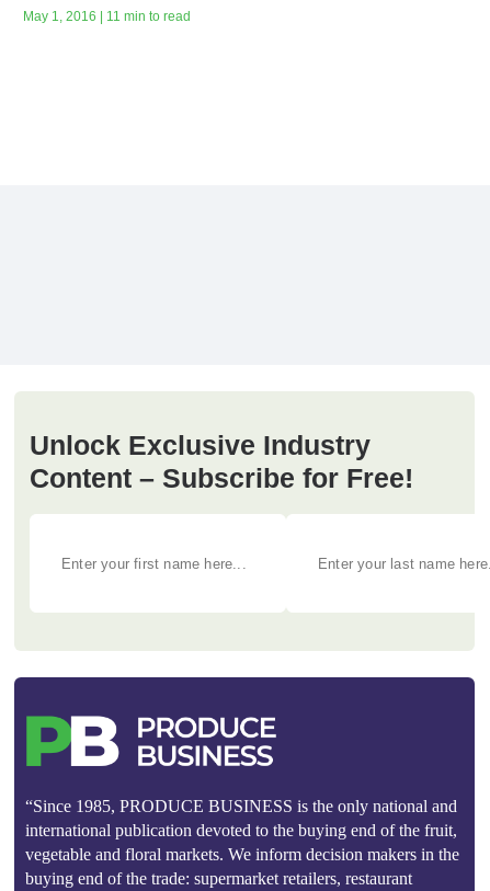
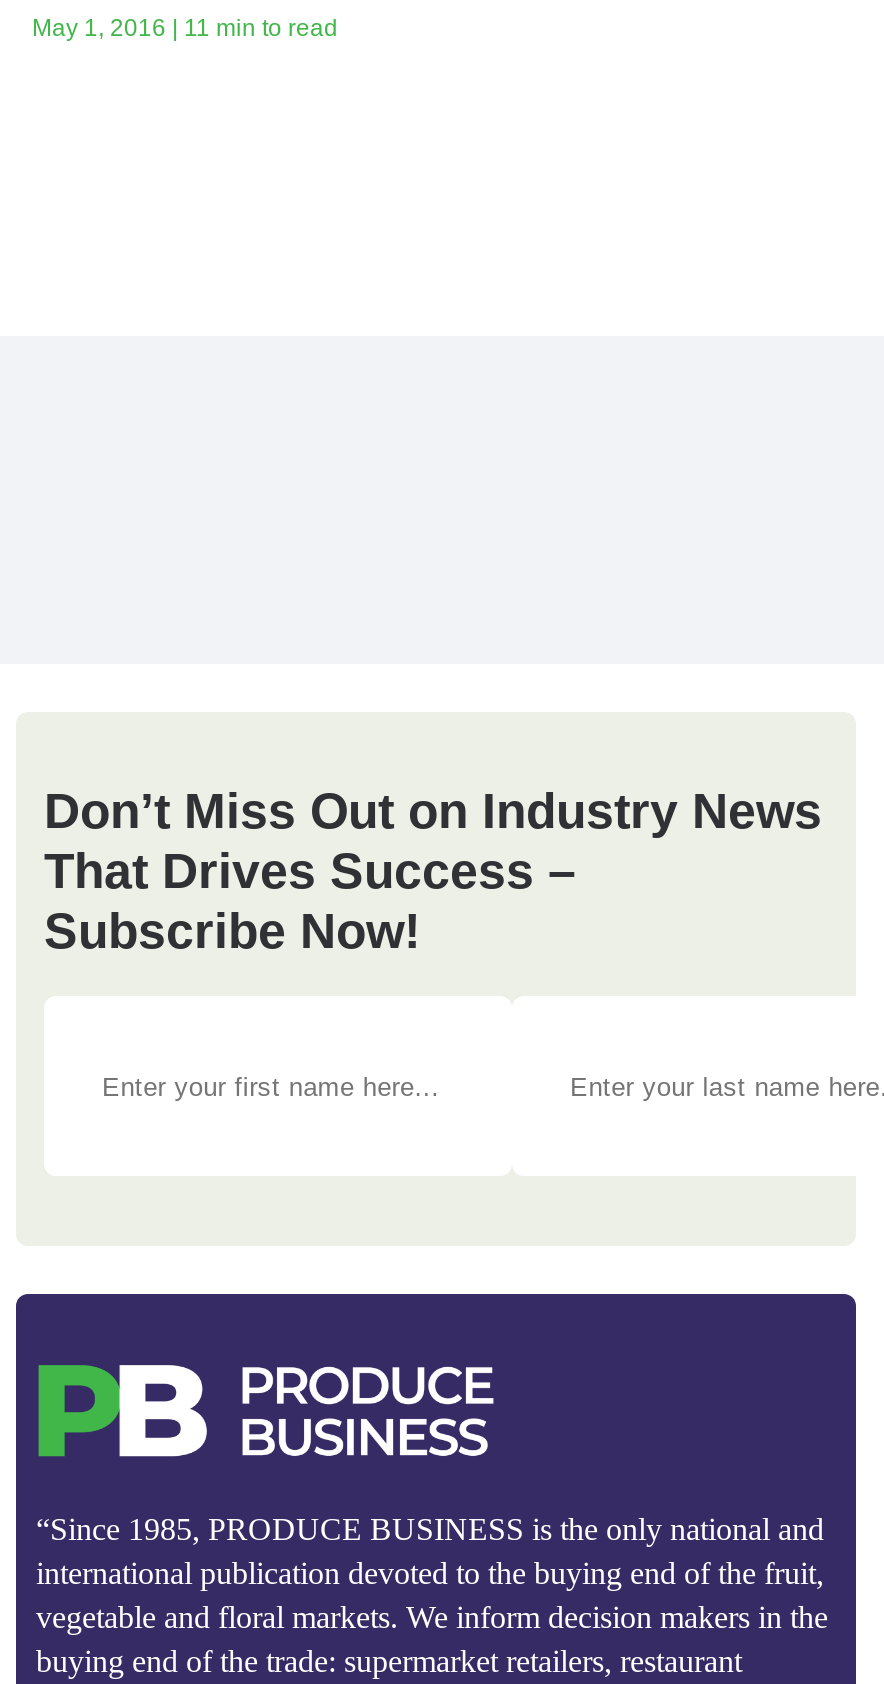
[30,430,413,493] Unlock Exclusive Industry | Content – Subscribe for Free! -> [44,782,822,958] Don’t Miss Out on Industry News | That Drives Success – | Subscribe Now!

